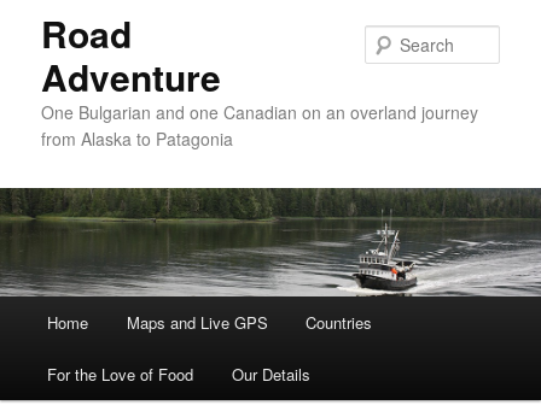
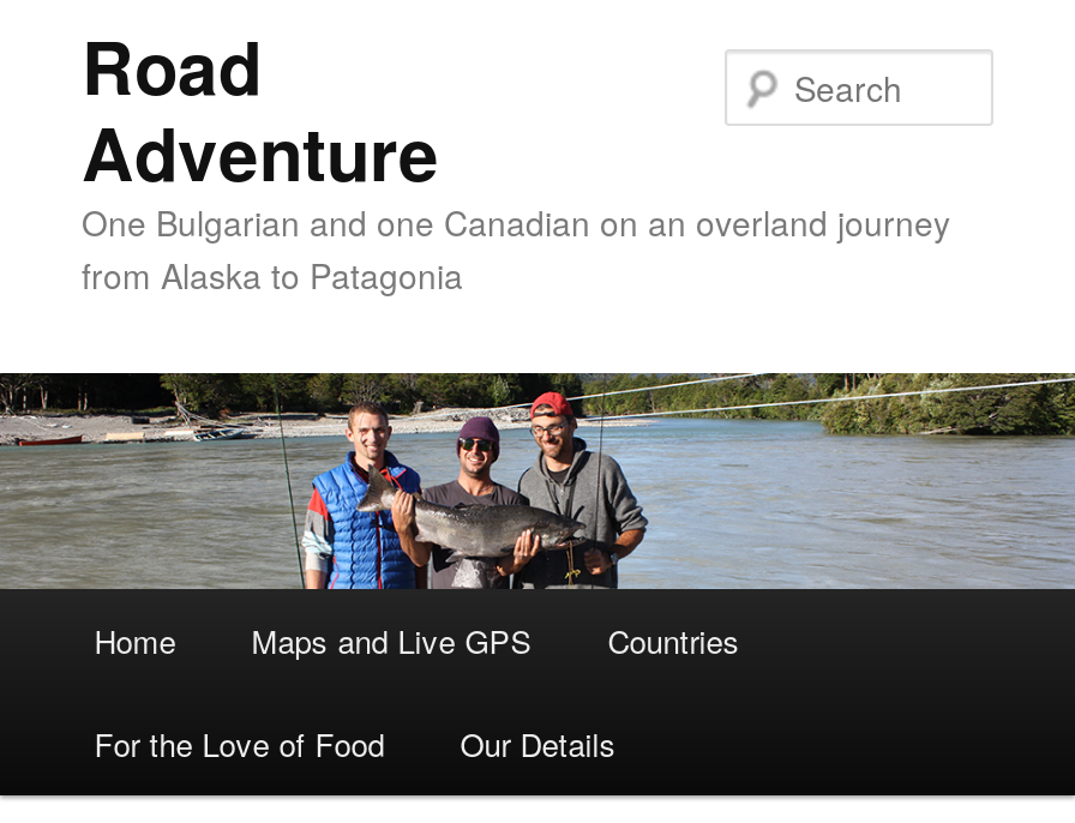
[4,188,537,298] [image] -> [7,371,1068,591] [image]

